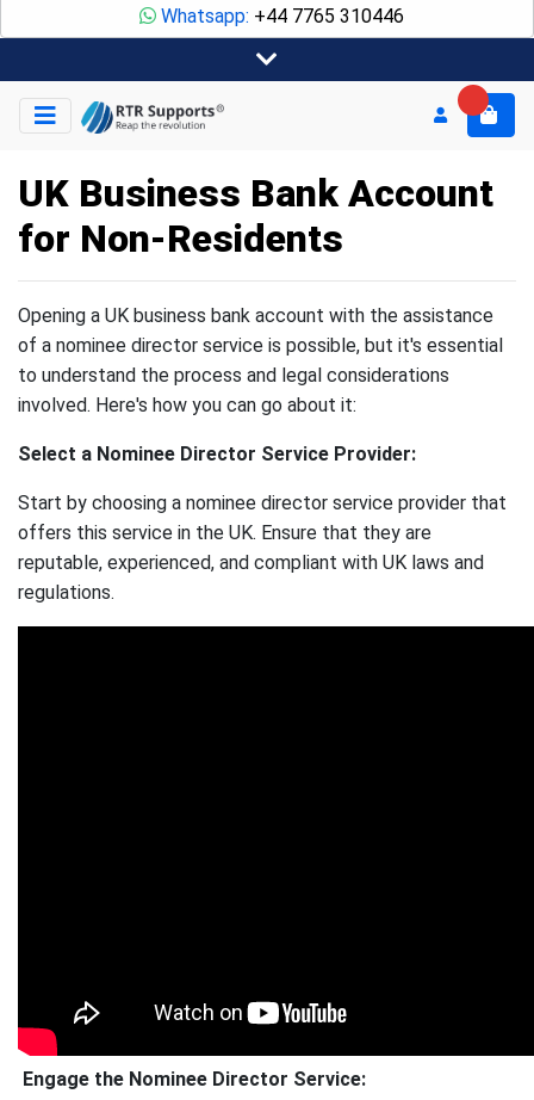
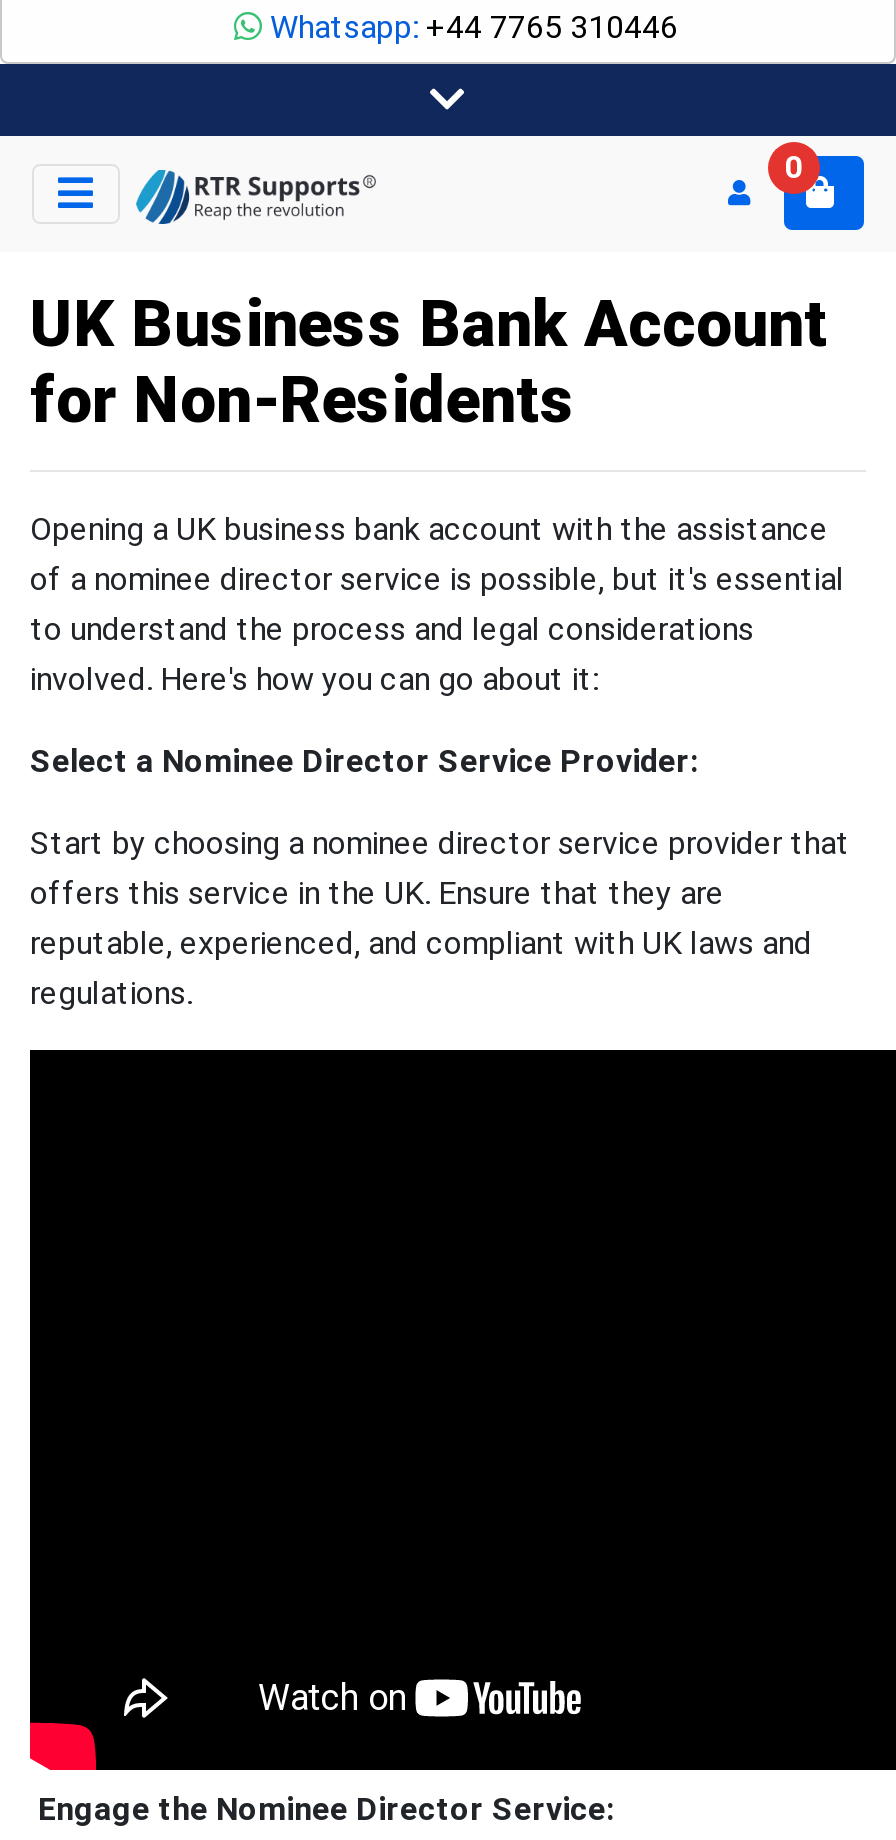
none -> [785,149,803,187] 0

